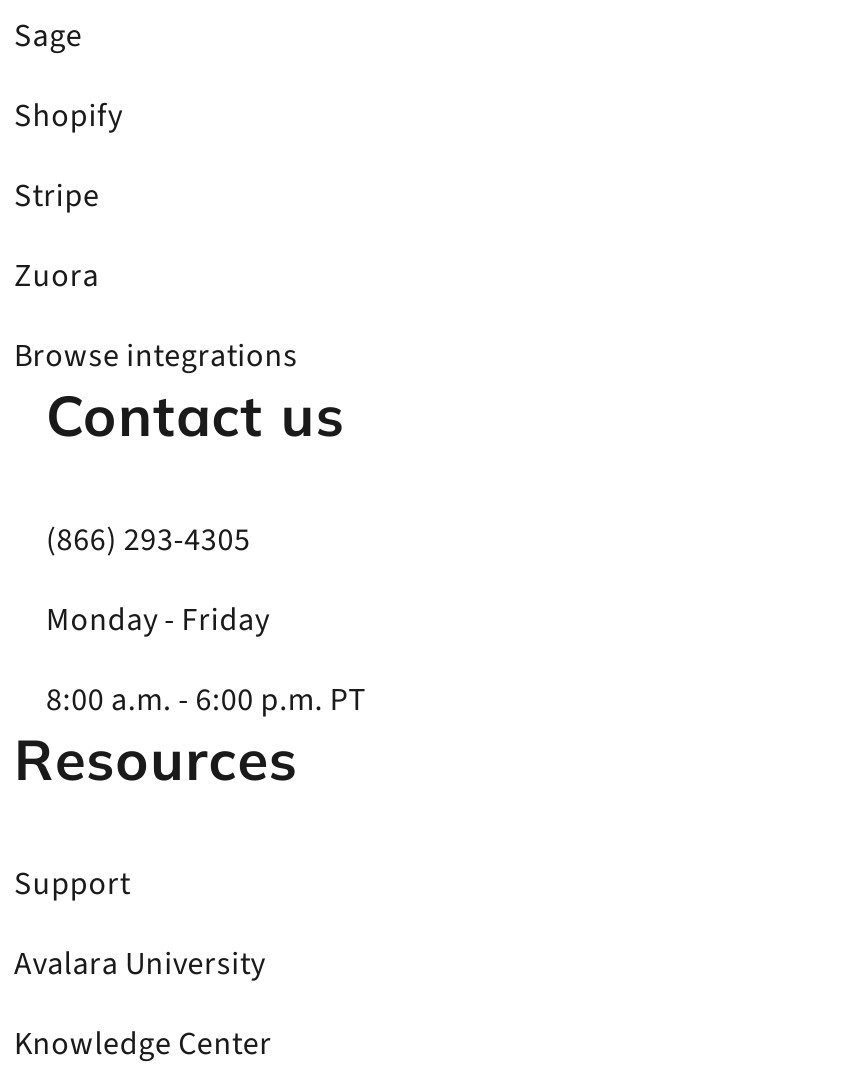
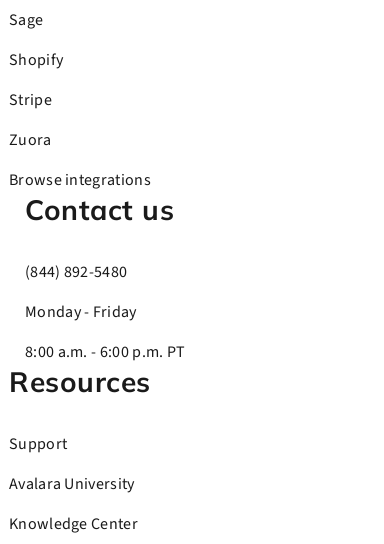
[46,518,251,562] (866) 293-4305 -> [25,261,127,283] (844) 892-5480

